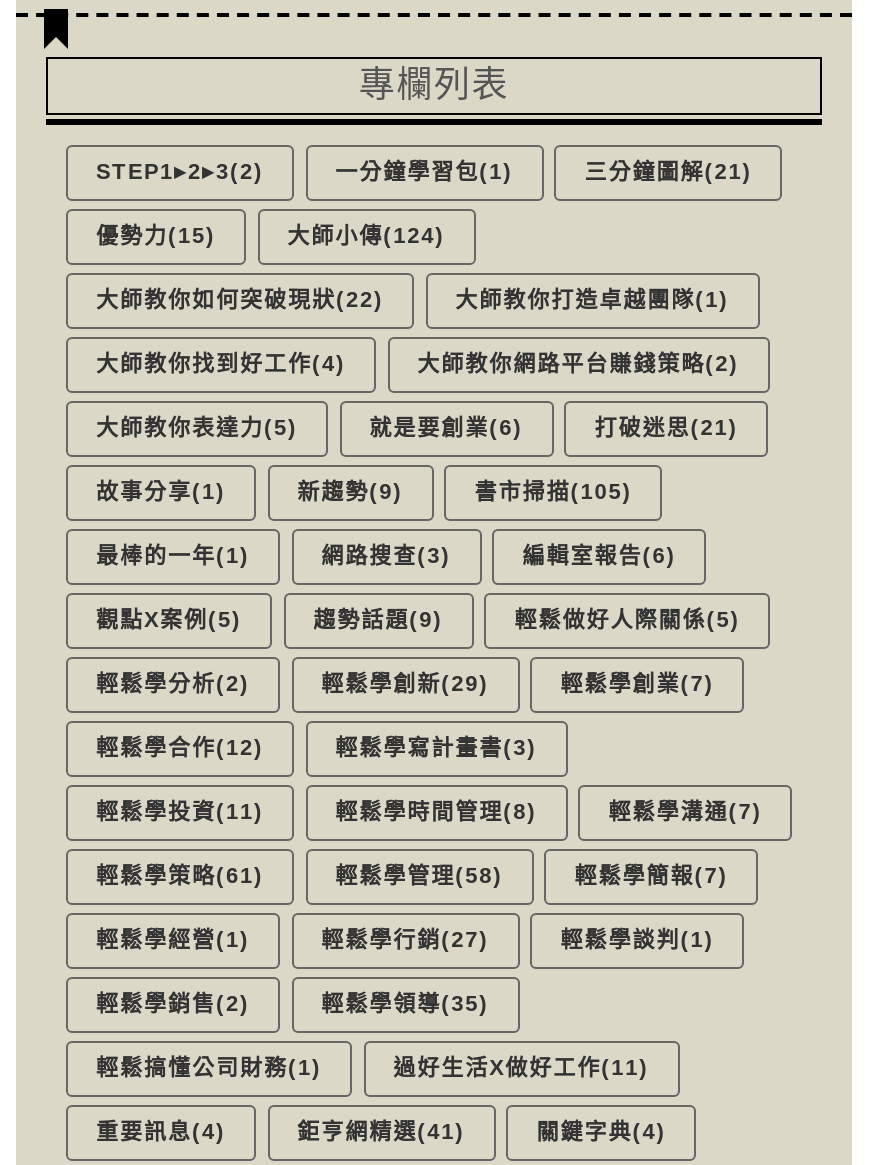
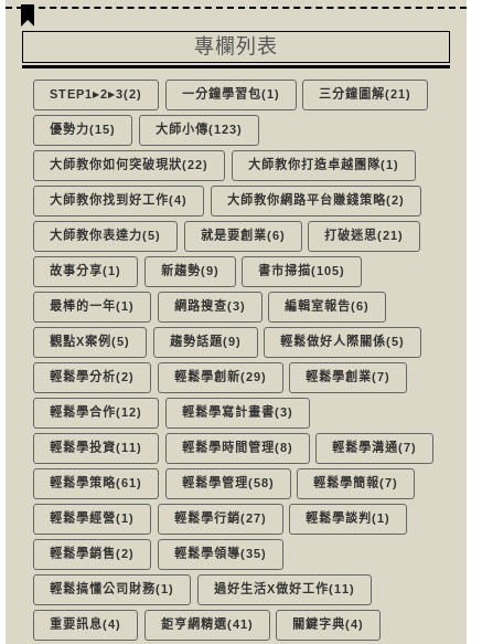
[287,222,445,246] 大師小傳(124) -> [155,122,242,135] 大師小傳(123)

